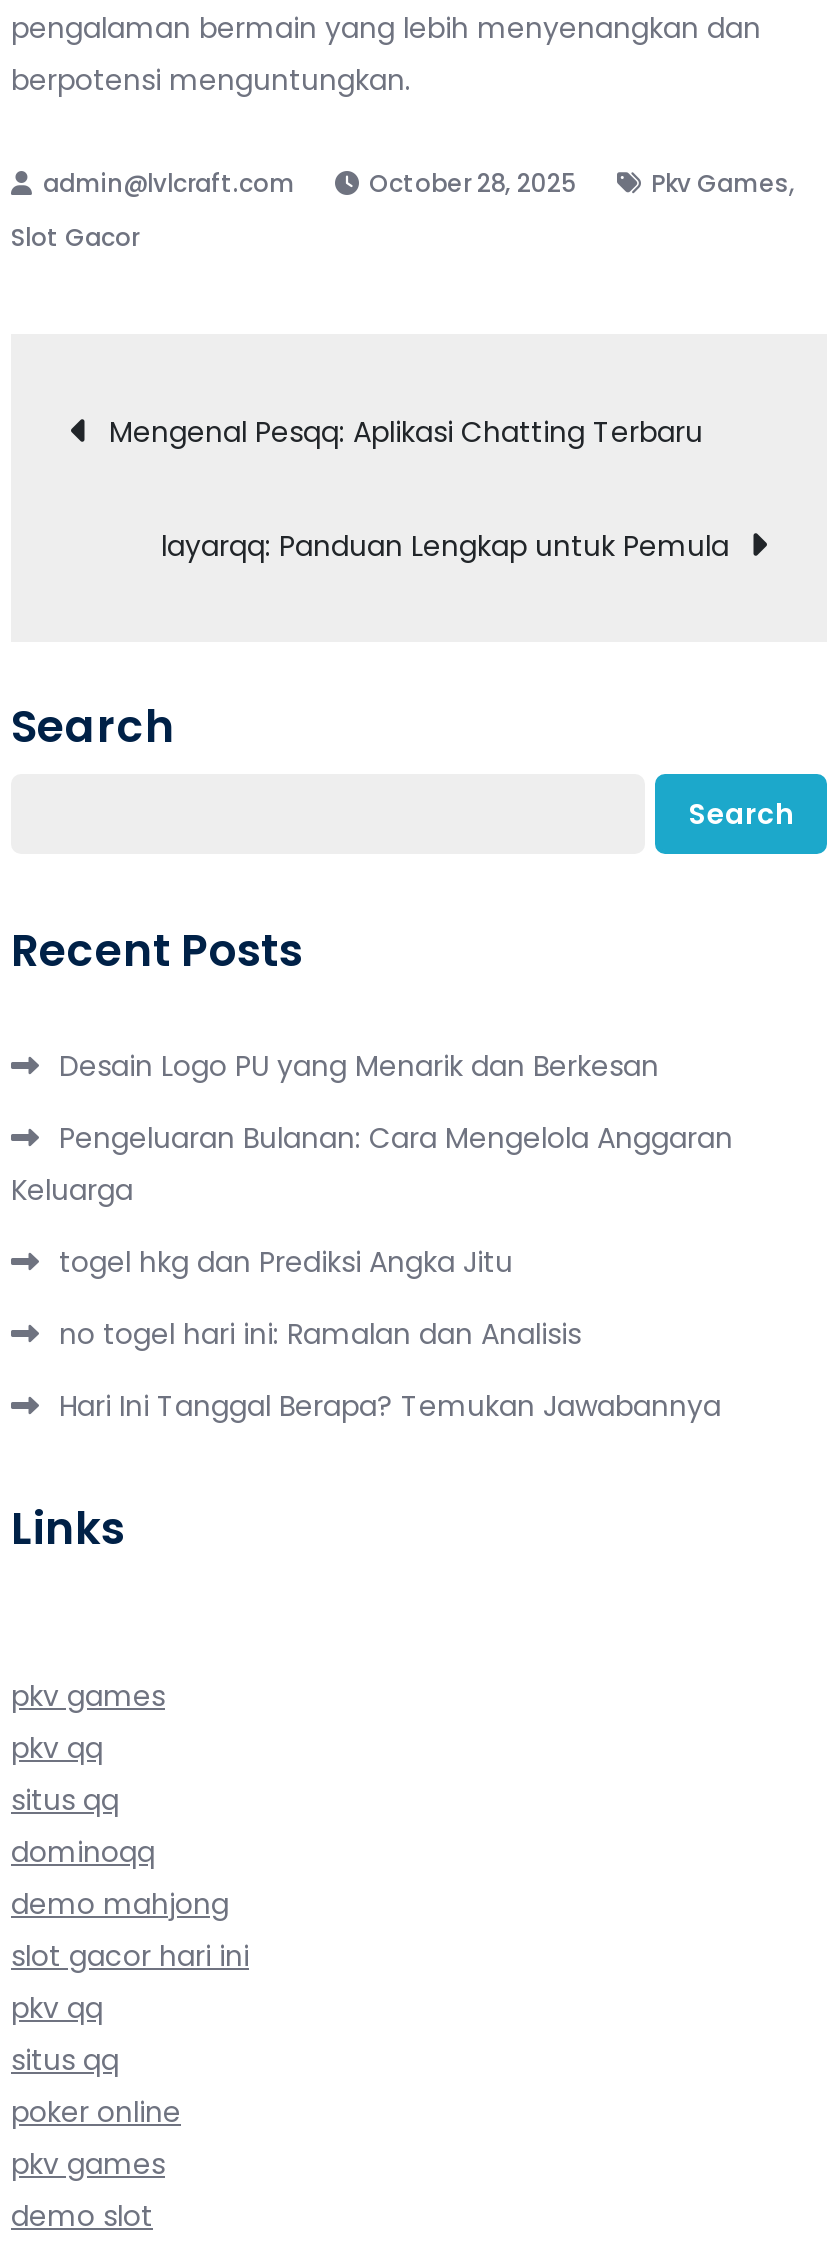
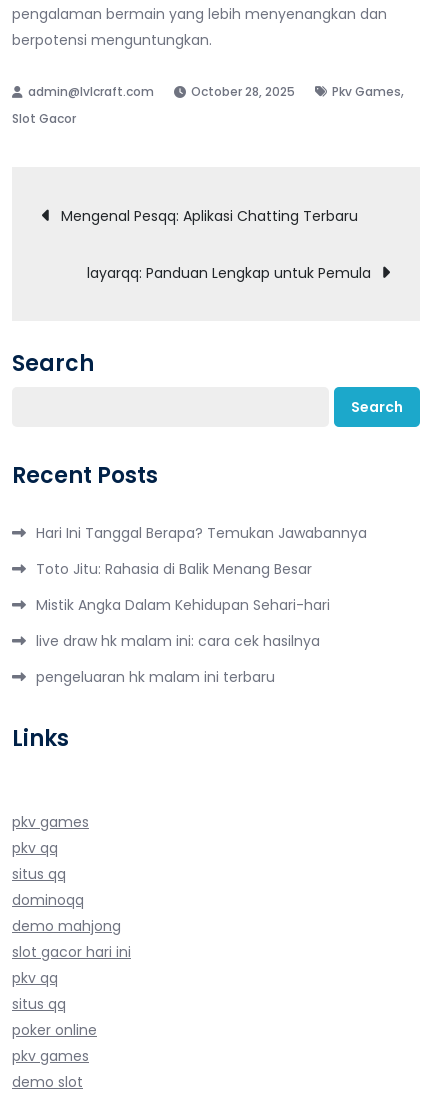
[11,1045,733,1353] Desain Logo PU yang Menarik dan Berkesan | Pengeluaran Bulanan: Cara Mengelola Anggaran | Keluarga | togel hkg dan Prediksi Angka Jitu | no togel hari ini: Ramalan dan Analisis -> none
moved [59,1385,721,1425] -> [36,523,367,543]: Hari Ini Tanggal Berapa? Temukan Jawabannya
none -> [36,559,330,687] Toto Jitu: Rahasia di Balik Menang Besar | Mistik Angka Dalam Kehidupan Sehari-hari | live draw hk malam ini: cara cek hasilnya | pengeluaran hk malam ini terbaru

